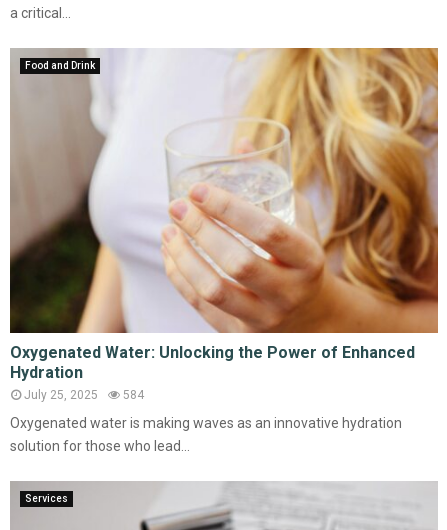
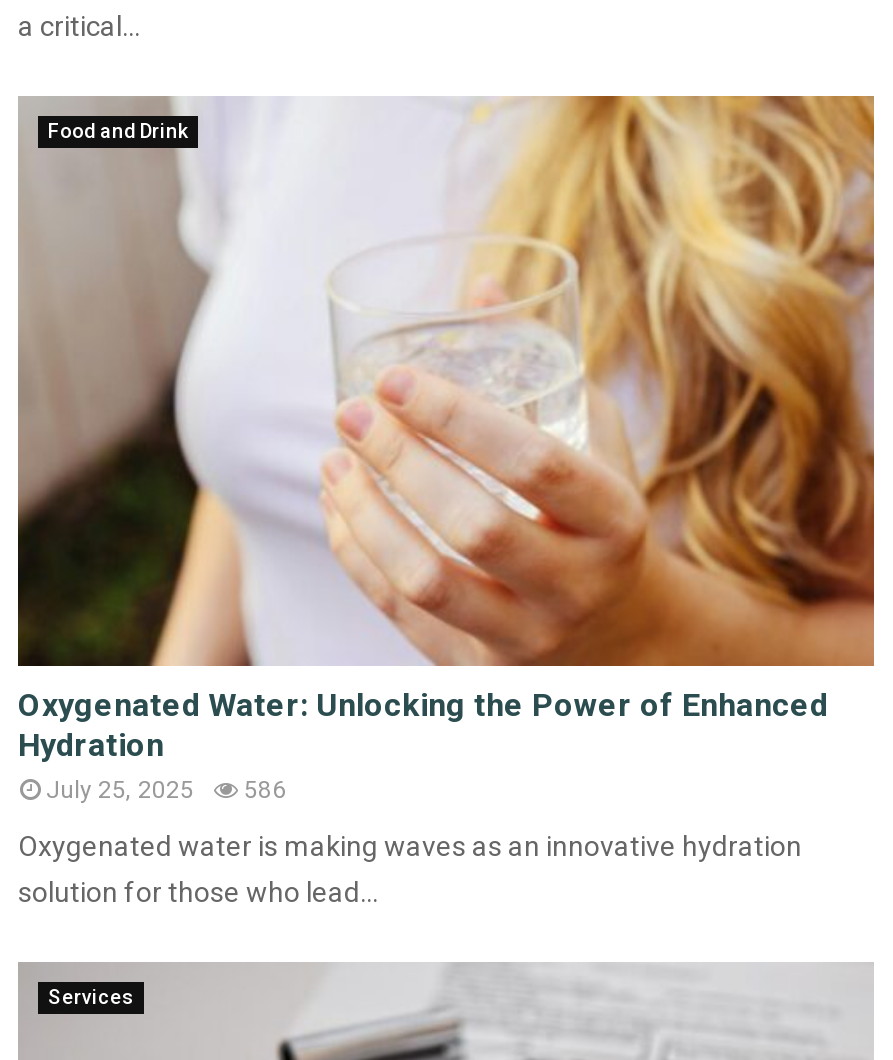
[24,388,144,402] July 25, 2025 584 -> [46,776,286,804] July 25, 2025 586

